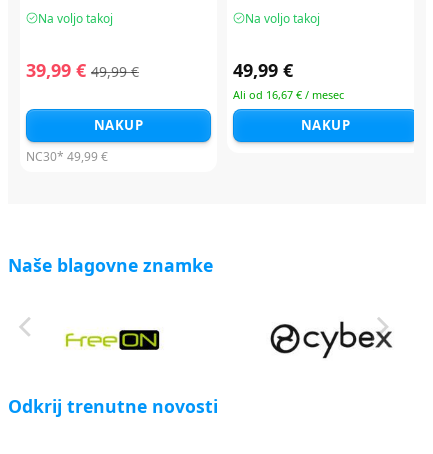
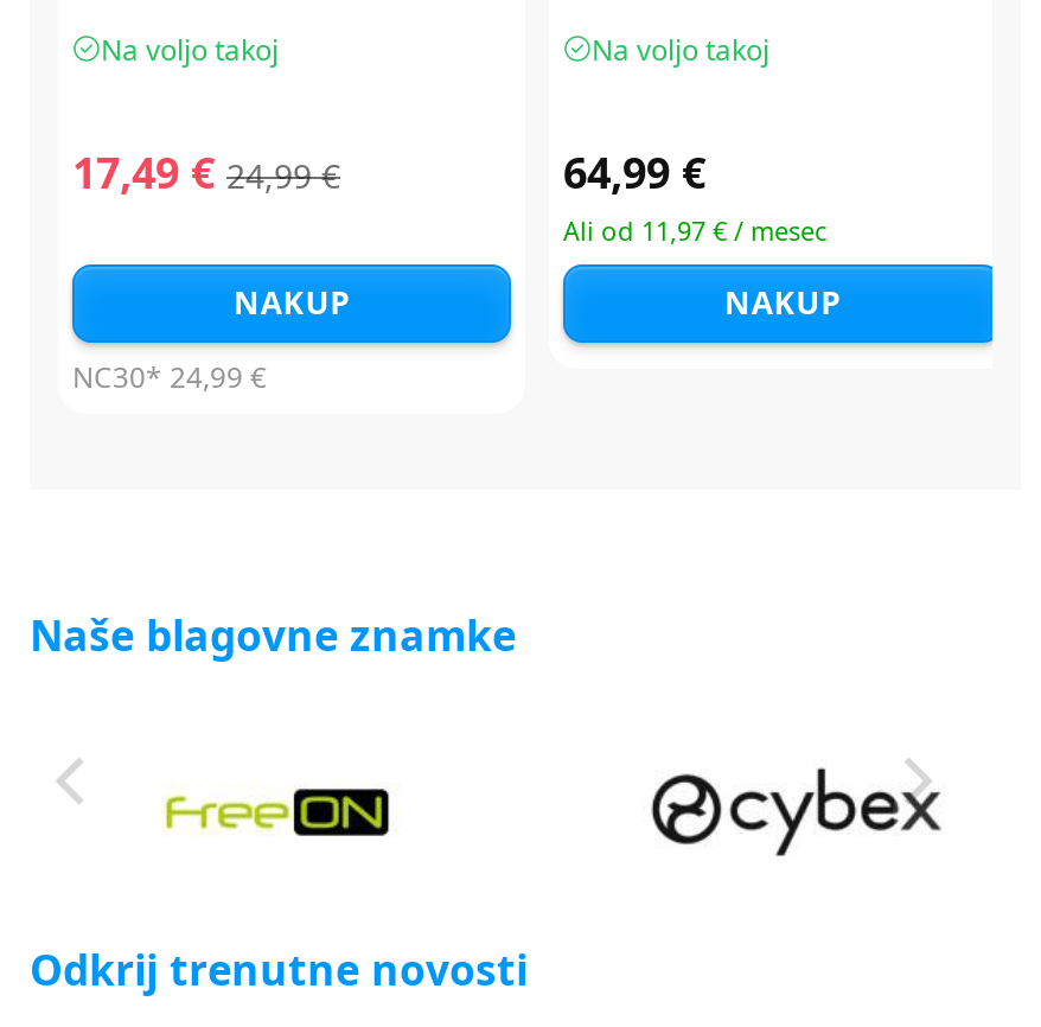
[26,58,139,82] 39,99 € 49,99 € -> [72,143,340,200] 17,49 € 24,99 €
[233,58,293,82] 49,99 € -> [563,143,705,200] 64,99 €
[233,87,344,102] Ali od 16,67 € / mesec -> [563,212,826,247] Ali od 11,97 € / mesec
[26,148,108,165] NC30* 49,99 € -> [72,356,267,397] NC30* 24,99 €

